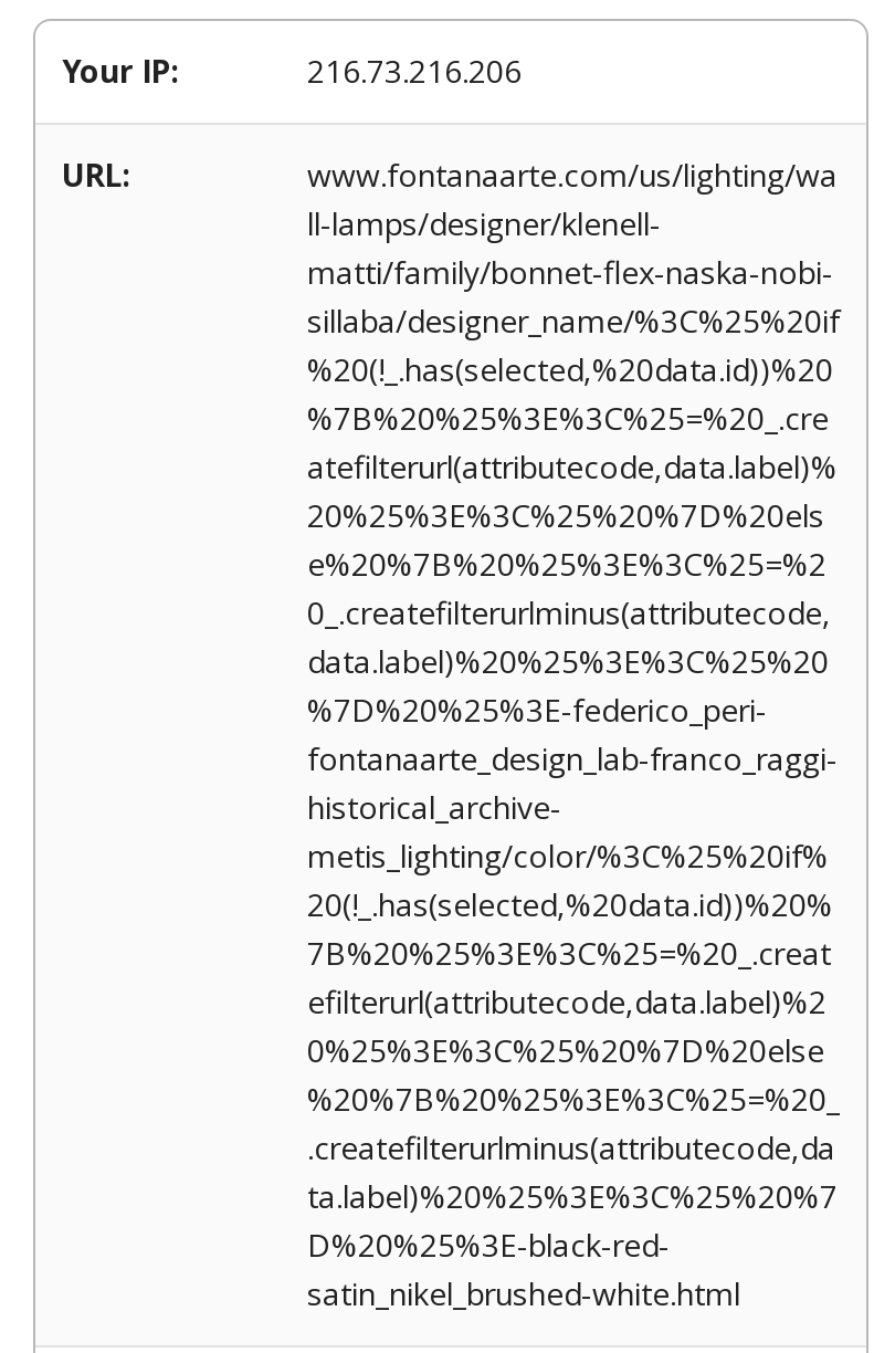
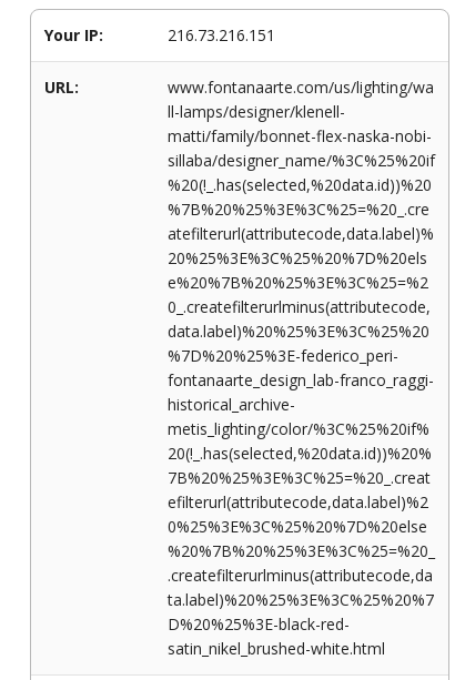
[307,50,522,92] 216.73.216.206 -> [168,24,275,45] 216.73.216.151

